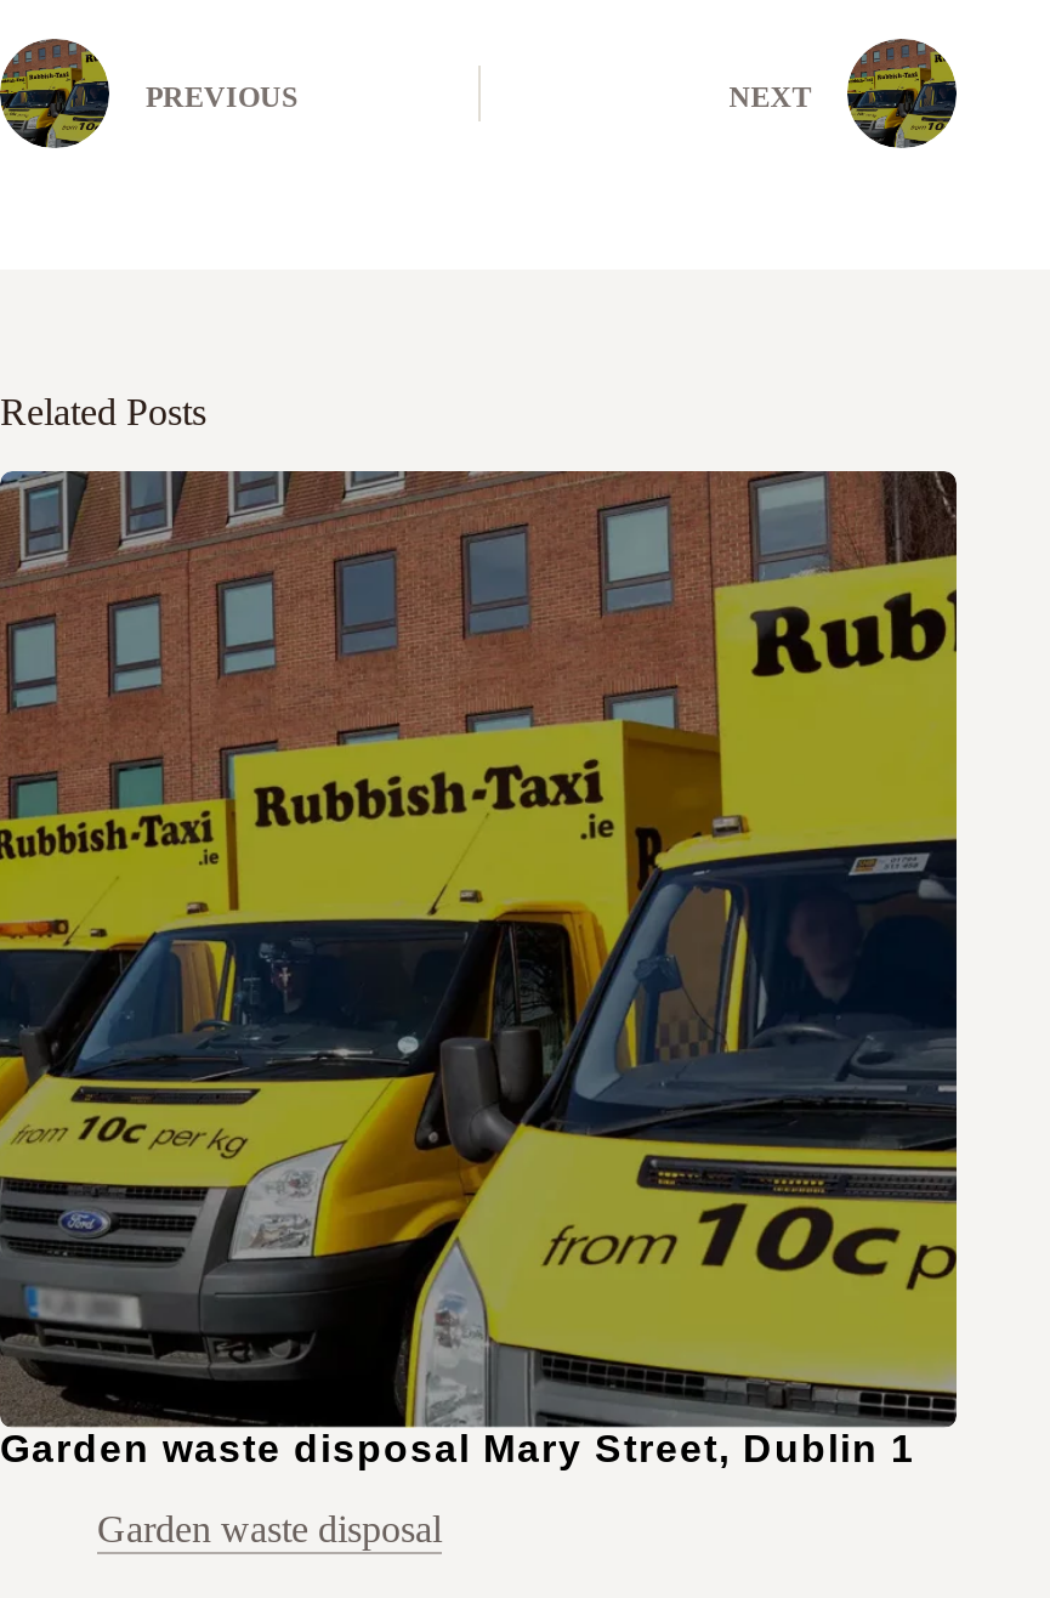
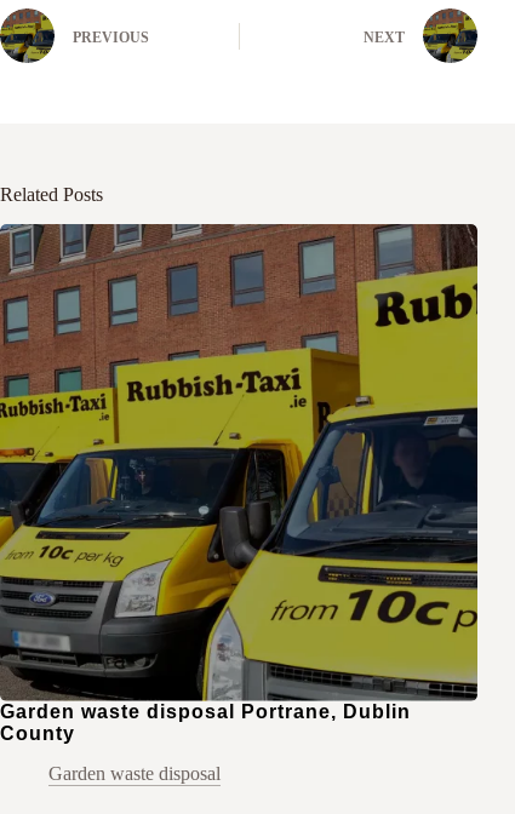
[0,1428,915,1469] Garden waste disposal Mary Street, Dublin 1 -> [0,702,411,744] Garden waste disposal Portrane, Dublin | County

